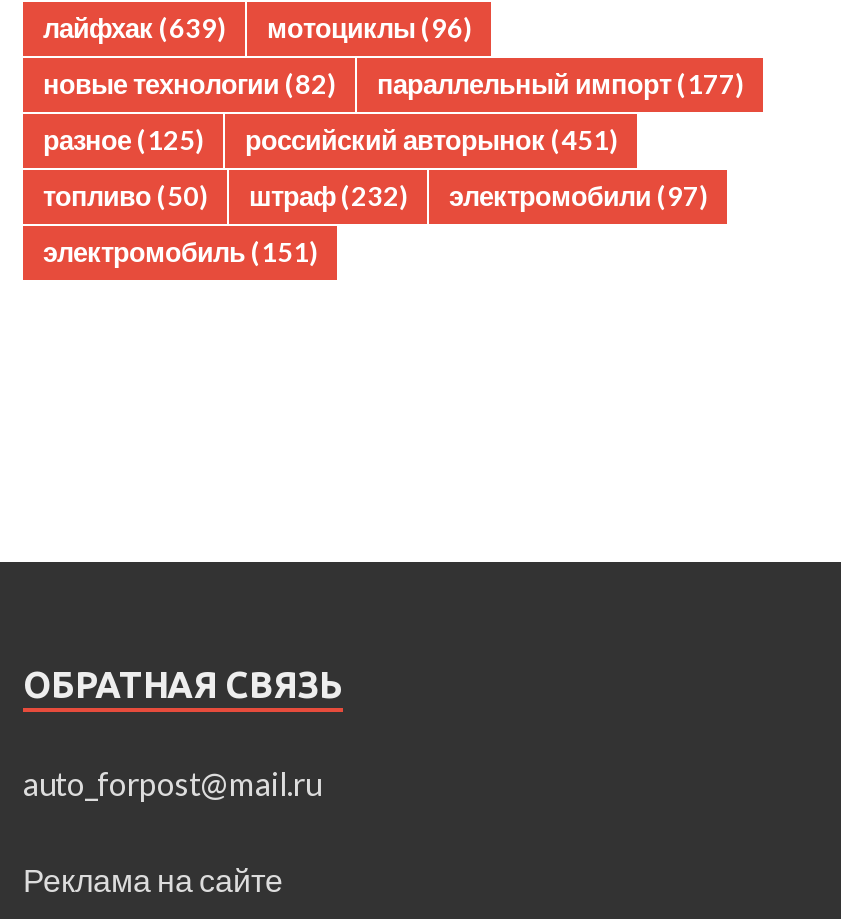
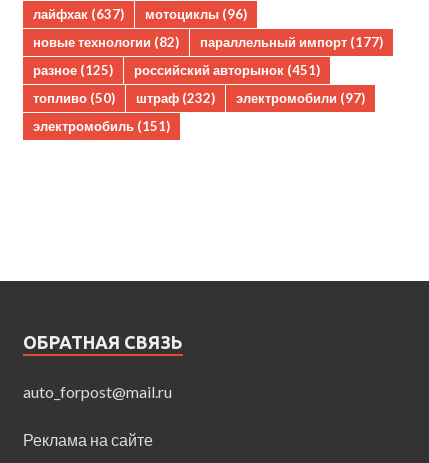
[43,13,471,45] лайфхак (639) мотоциклы (96) -> [33,6,247,22] лайфхак (637) мотоциклы (96)

